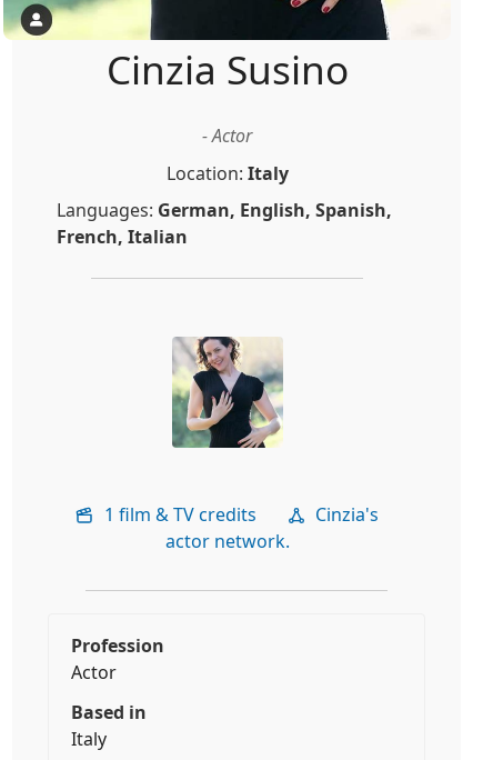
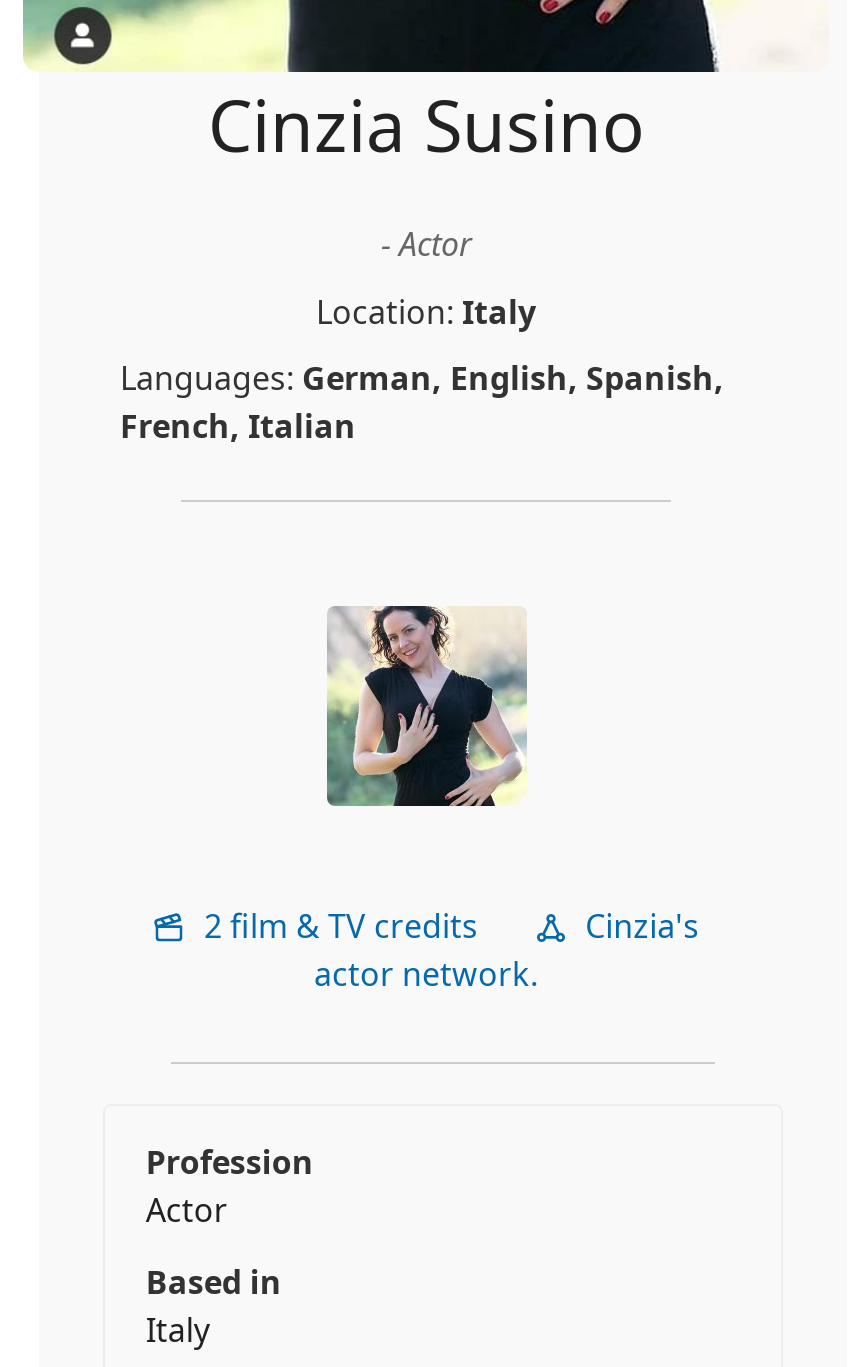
[99,502,256,527] 1 film & TV credits -> [196,904,478,948] 2 film & TV credits

